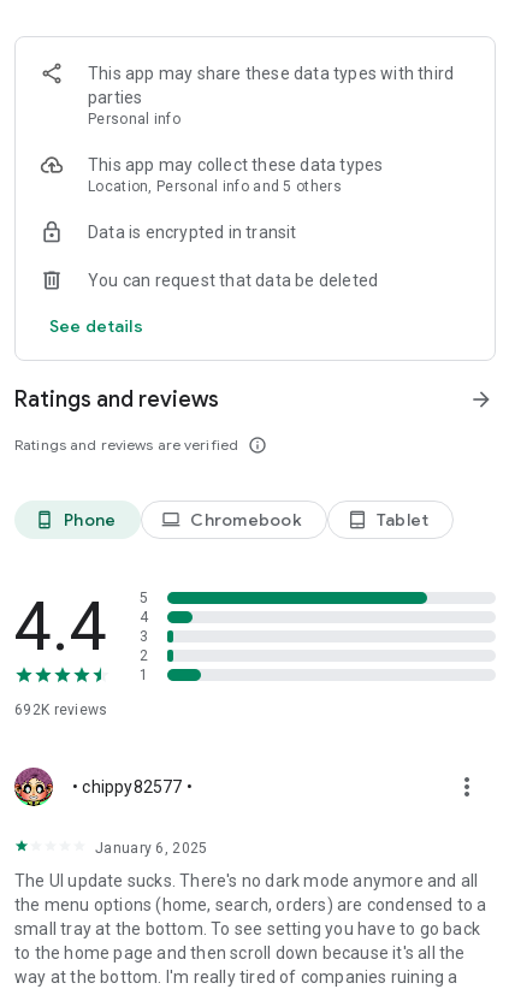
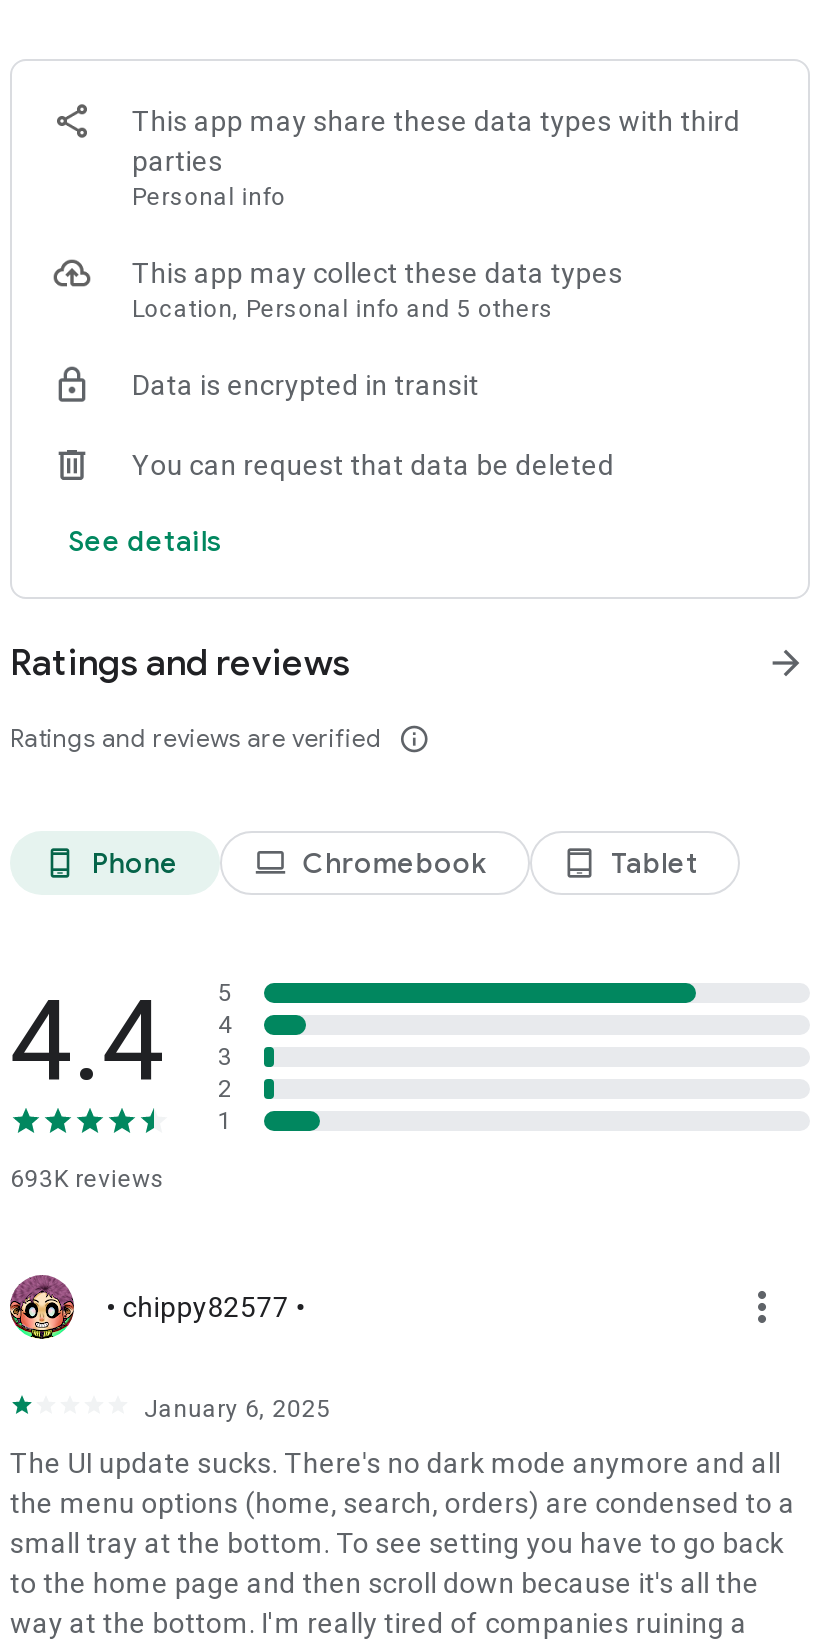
[14,701,108,718] 692K reviews -> [10,1165,165,1193] 693K reviews

